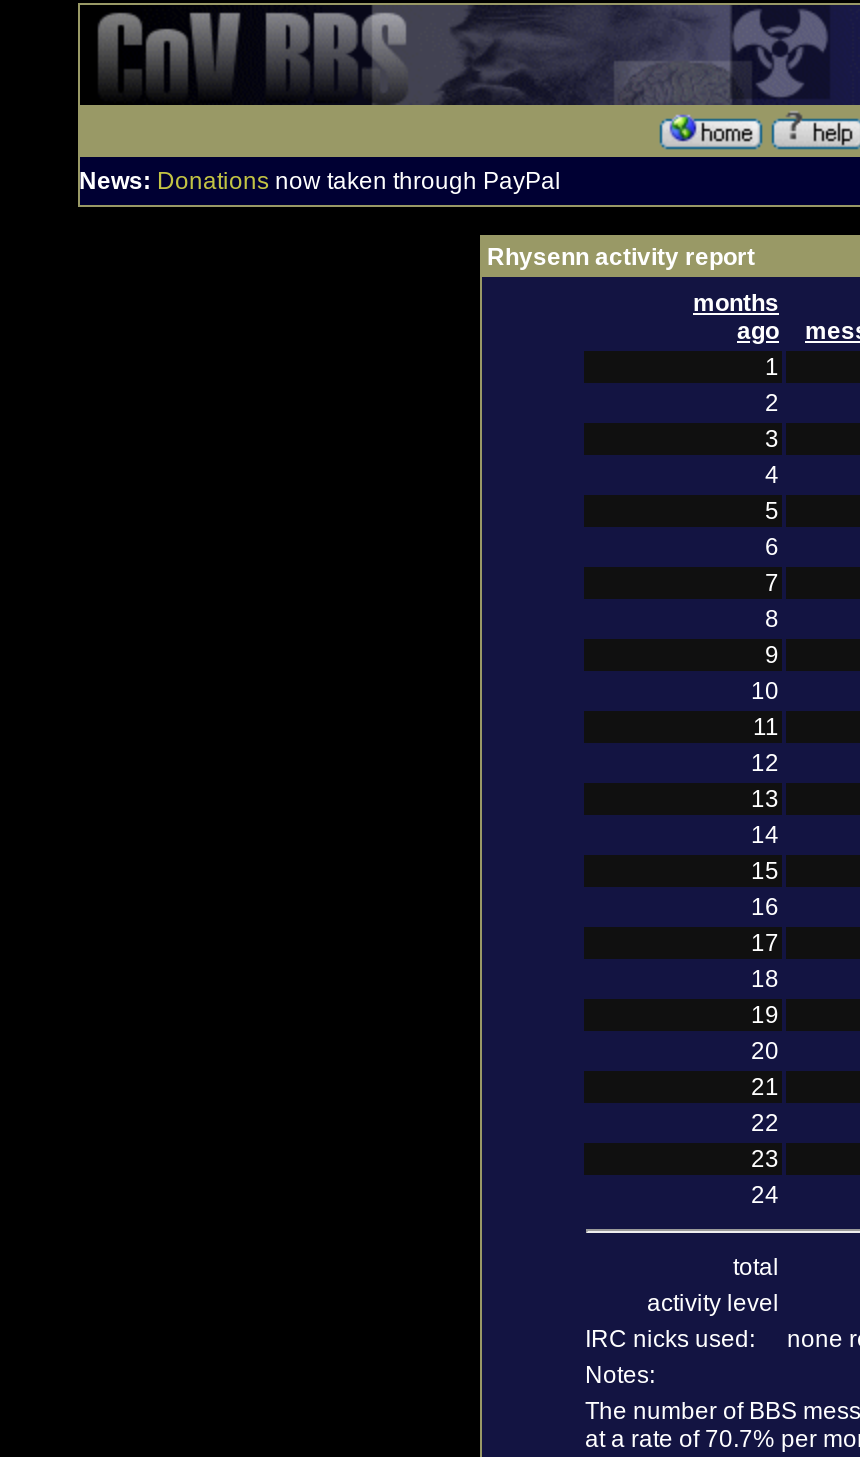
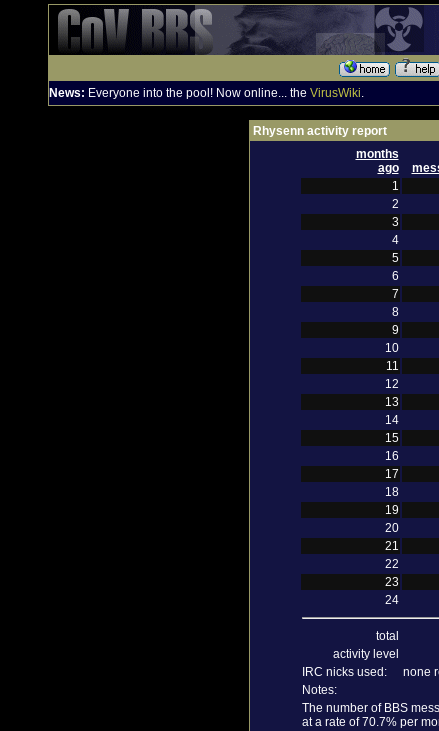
[79,167,561,195] News: Donations now taken through PayPal -> [48,86,363,100] News: Everyone into the pool! Now online... the VirusWiki.

